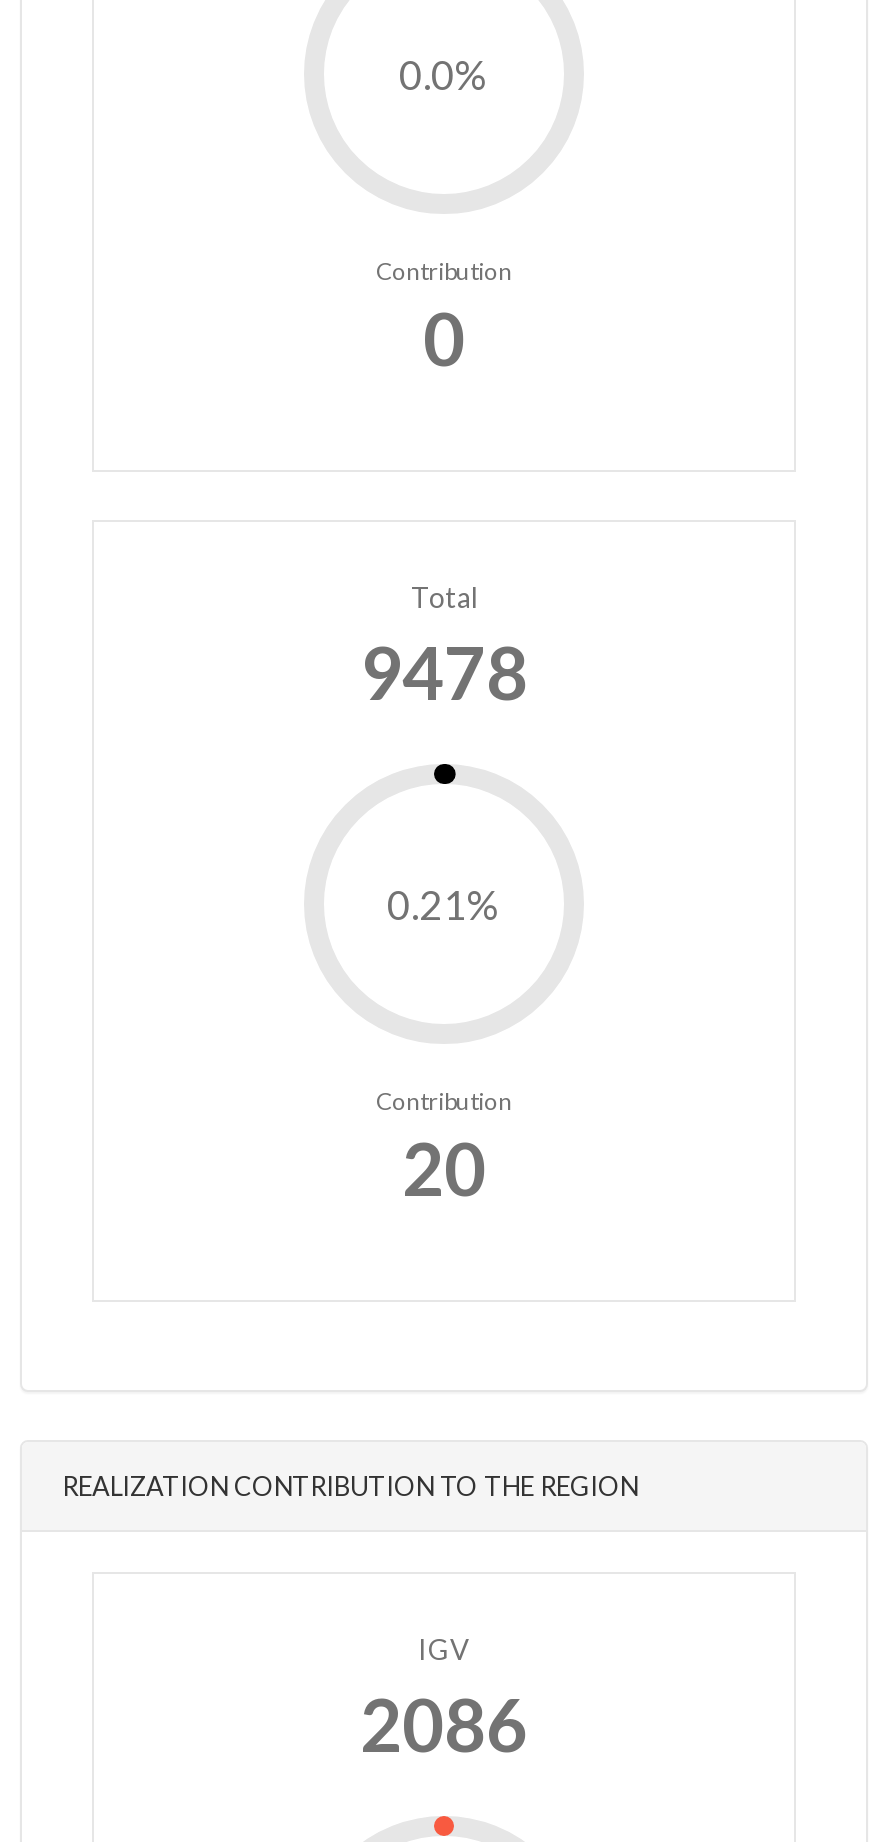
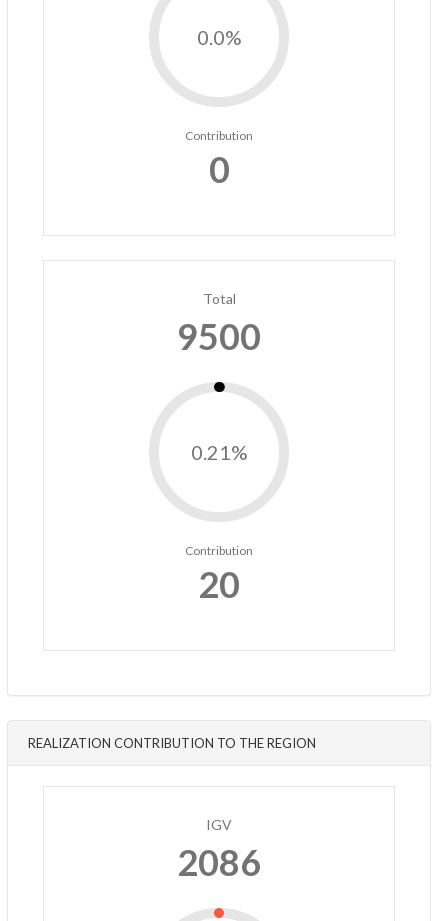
[360,628,528,716] 9478 -> [177,314,261,358] 9500

